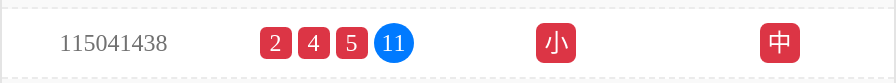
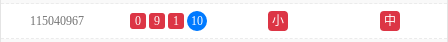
[60,29,168,57] 115041438 -> [30,14,84,28] 115040967
[270,29,282,57] 2 -> [135,14,141,28] 0
[308,29,320,57] 4 -> [154,14,160,28] 9
[346,29,358,57] 5 -> [173,14,179,28] 1
[382,29,406,57] 11 -> [191,14,203,28] 10

